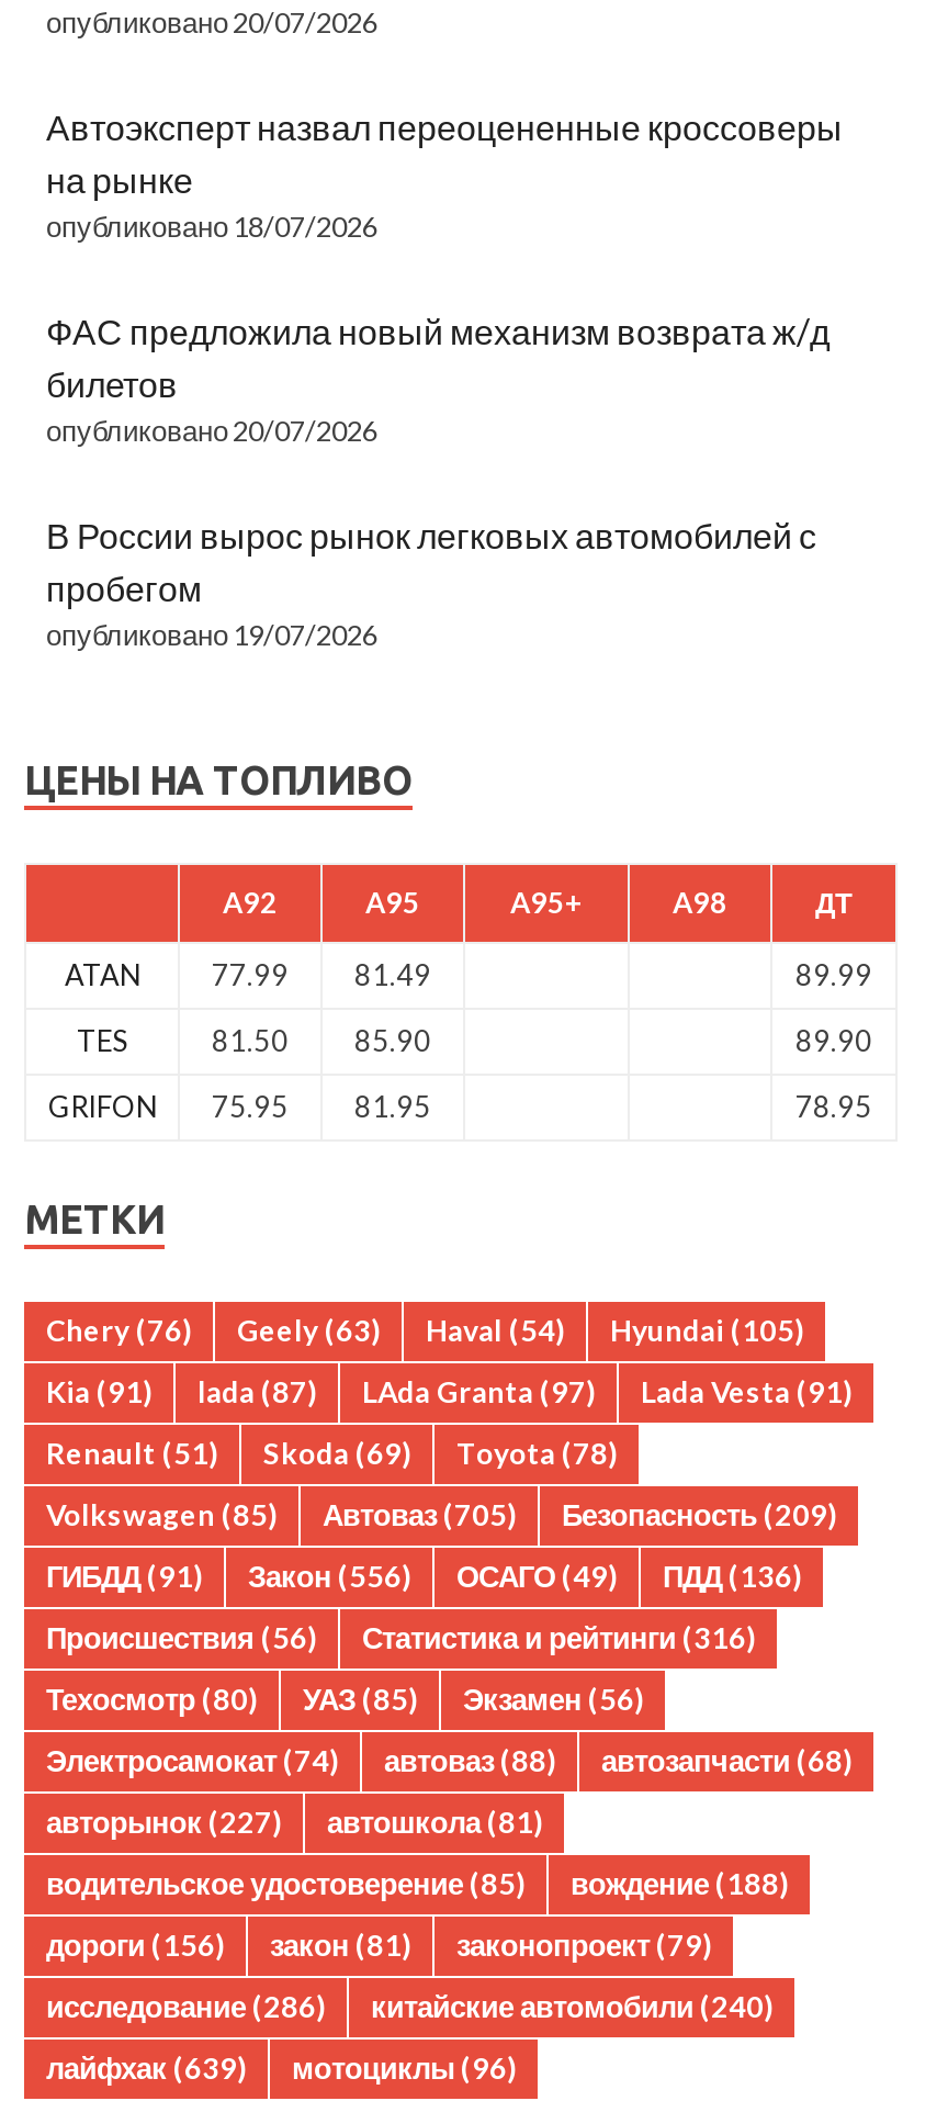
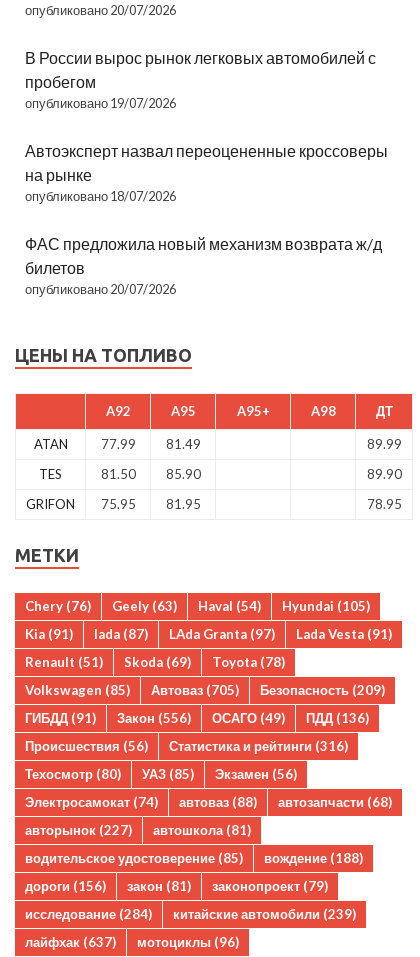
moved [46,106,843,449] -> [25,141,388,297]: Автоэксперт назвал переоцененные кроссоверы | на рынке | опубликовано 18/07/2026 | ФАС предложила новый механизм возврата ж/д | билетов | опубликовано 20/07/2026
moved [46,514,816,653] -> [25,48,376,111]: В России вырос рынок легковых автомобилей с | пробегом | опубликовано 19/07/2026
[46,1990,325,2025] исследование (286) -> [25,906,152,922] исследование (284)
[371,1990,772,2025] китайские автомобили (240) -> [173,906,356,922] китайские автомобили (239)
[46,2051,516,2086] лайфхак (639) мотоциклы (96) -> [25,934,239,950] лайфхак (637) мотоциклы (96)

